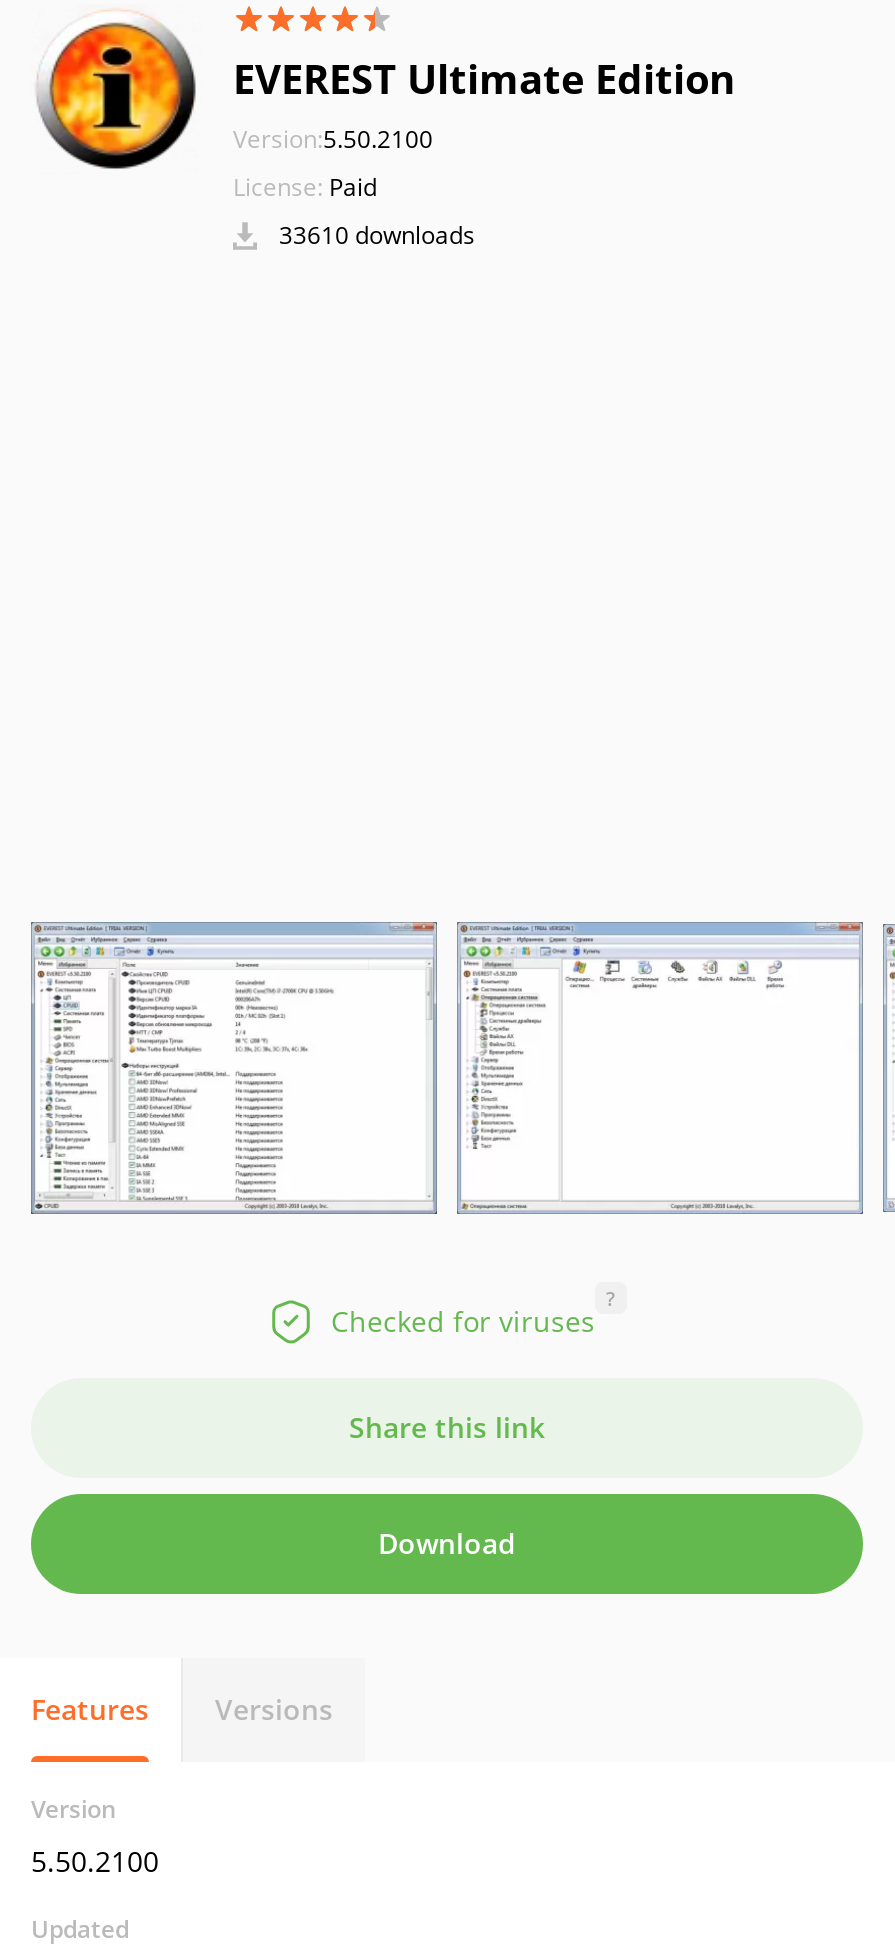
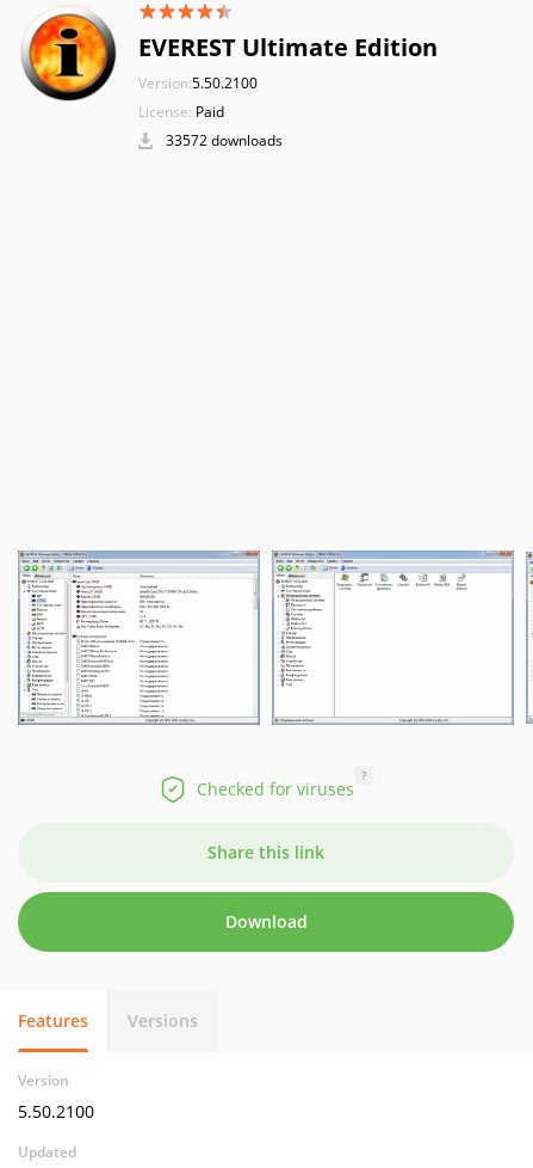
[273,218,475,252] 33610 downloads -> [162,130,283,150] 33572 downloads

